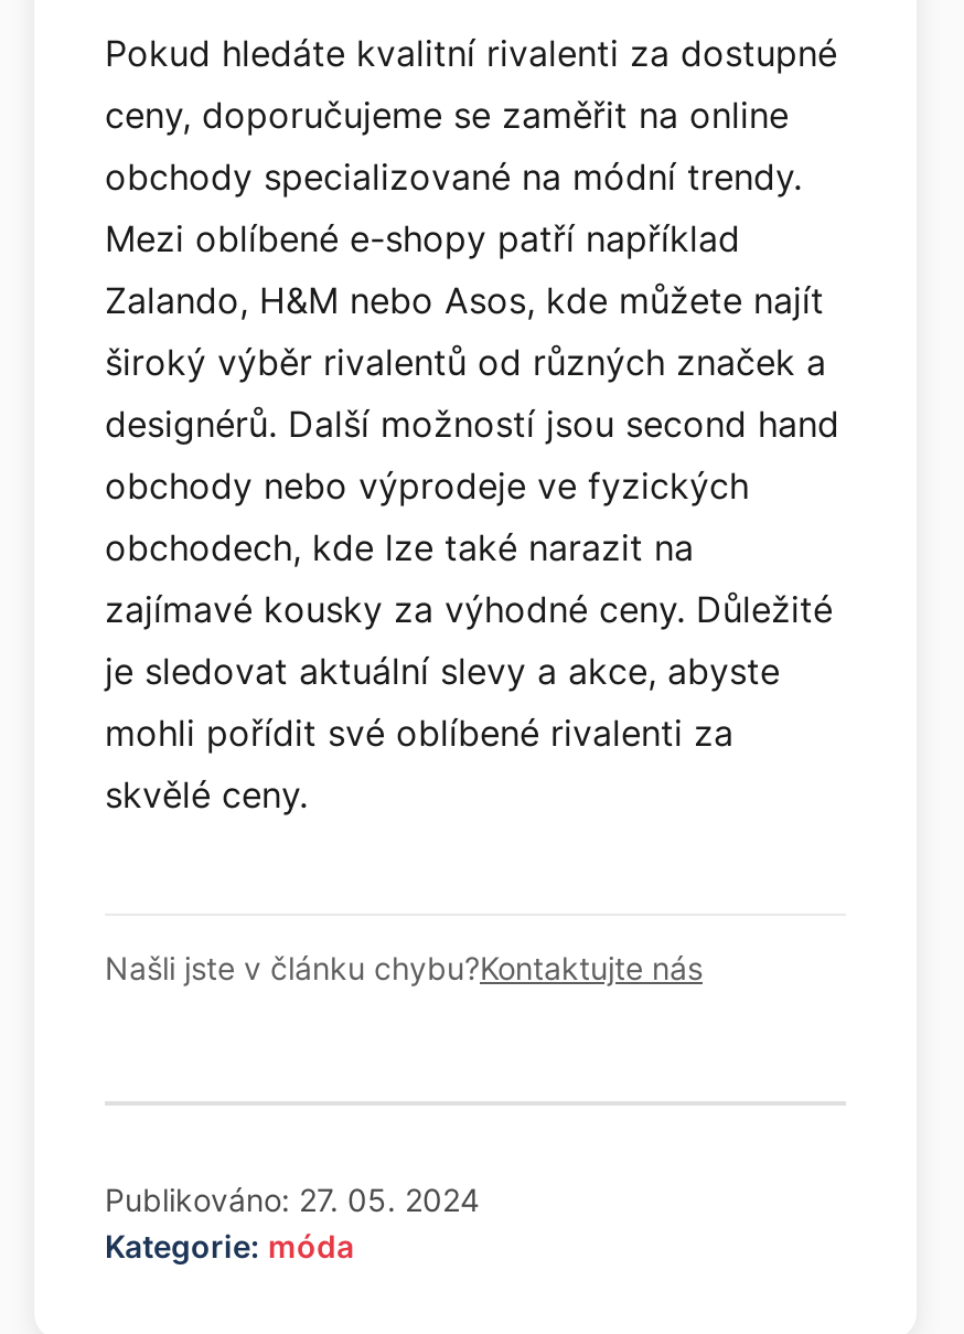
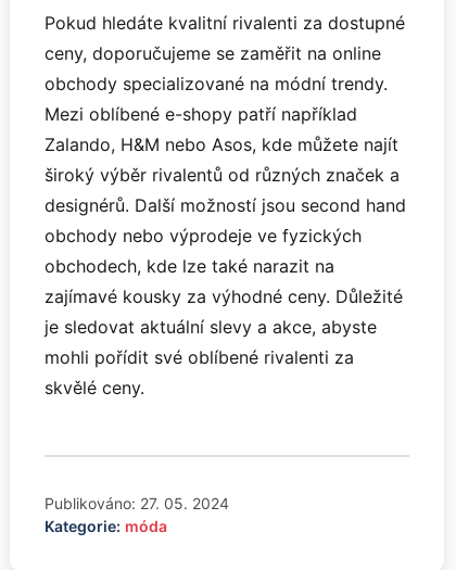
[105,948,703,986] Našli jste v článku chybu?Kontaktujte nás -> none

